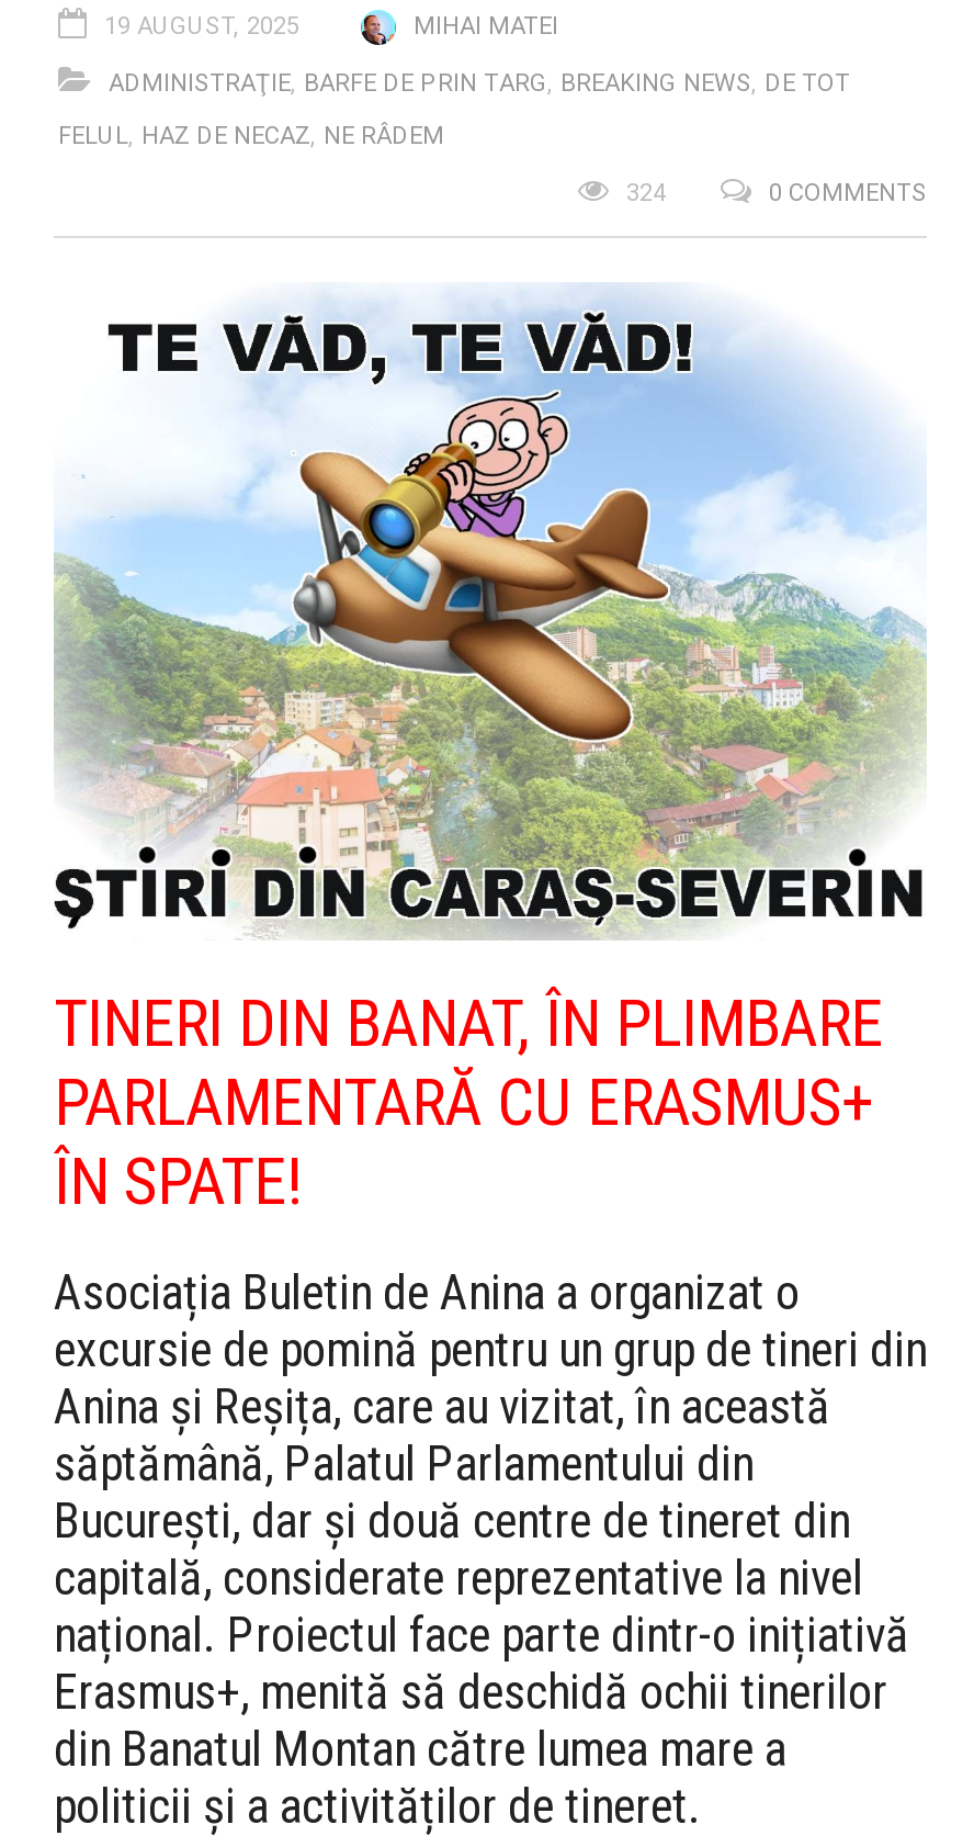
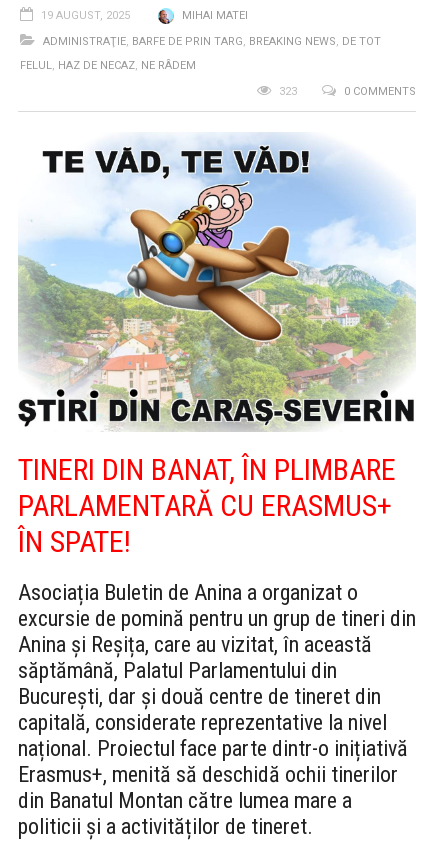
[626,179,666,207] 324 -> [279,85,297,98] 323

